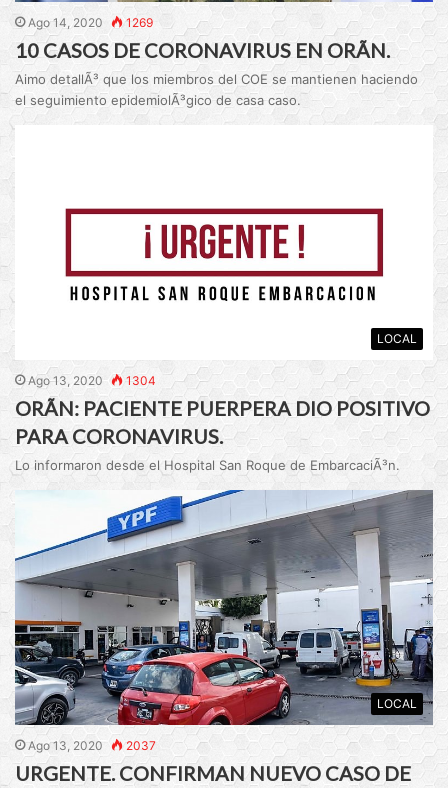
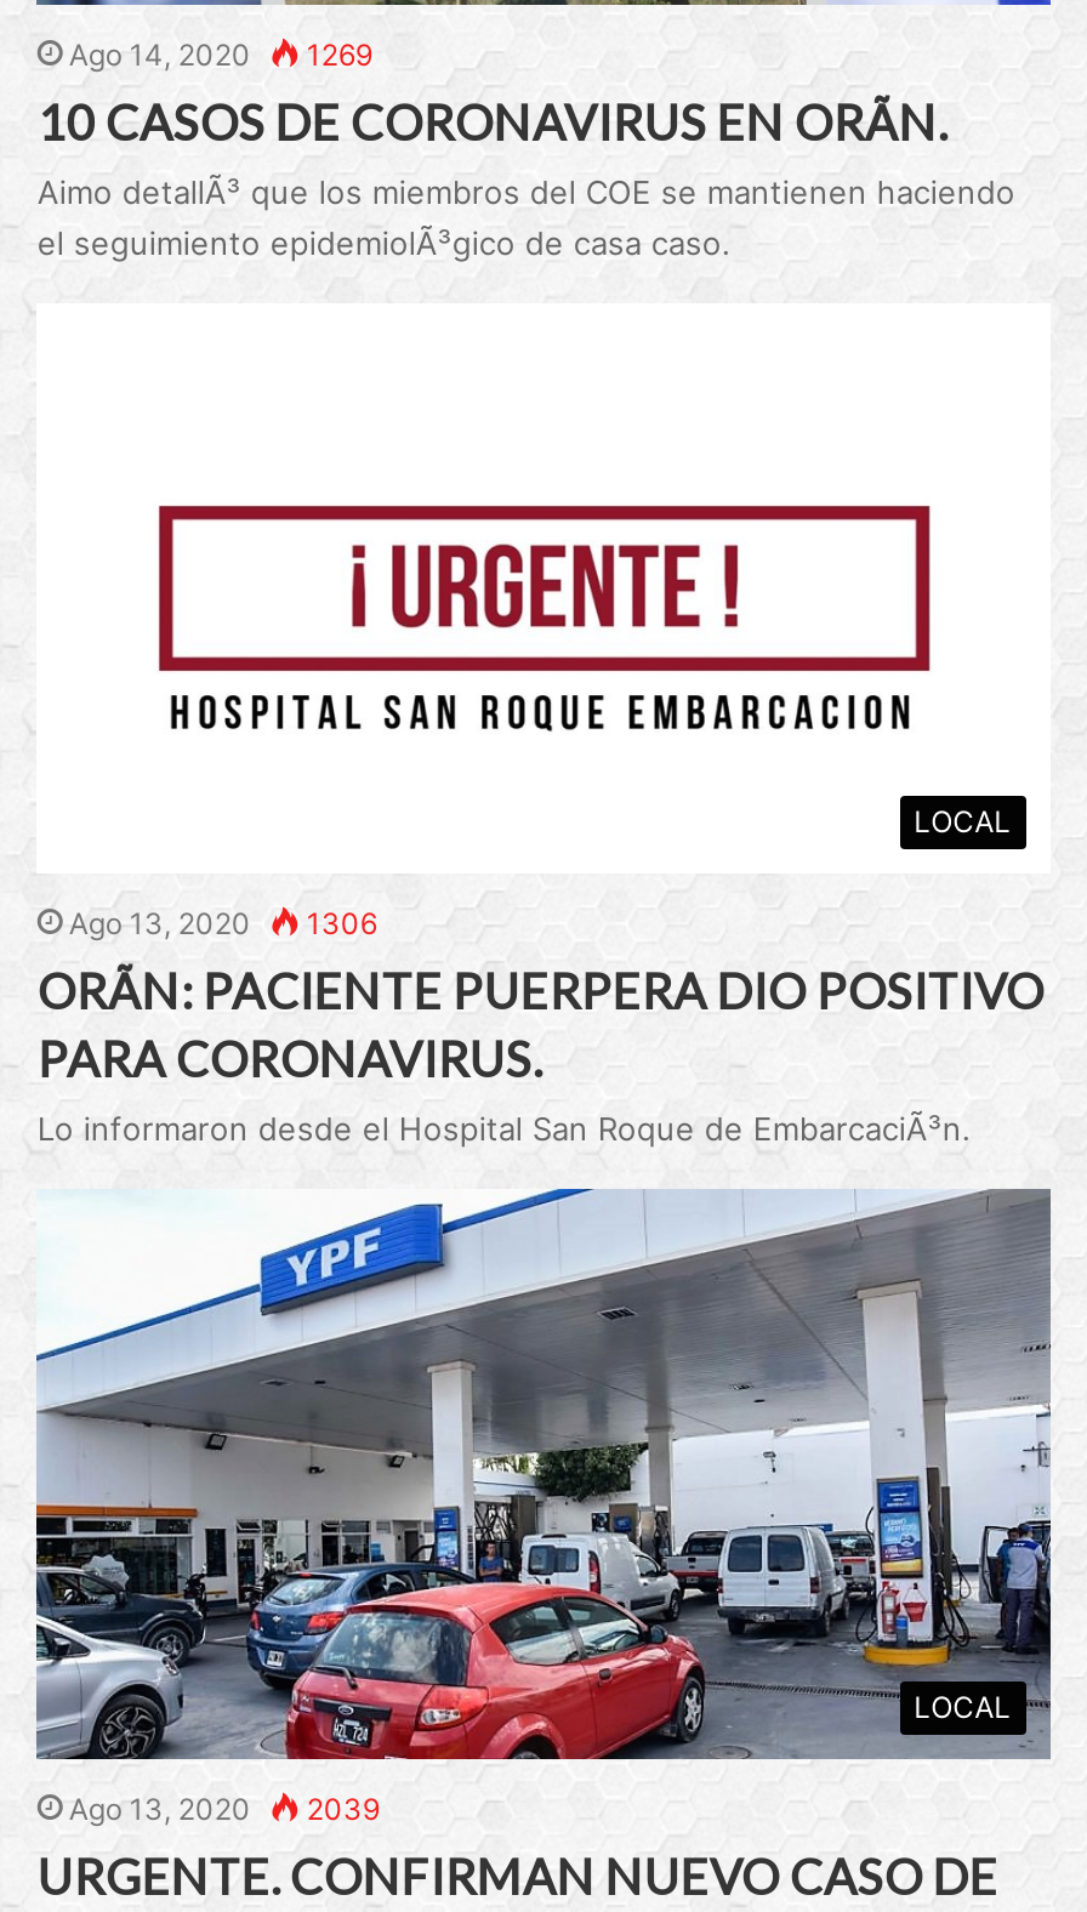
[28,373,156,388] Ago 13, 2020 1304 -> [69,906,377,942] Ago 13, 2020 1306
[28,738,156,753] Ago 13, 2020 2037 -> [69,1791,379,1828] Ago 13, 2020 2039

